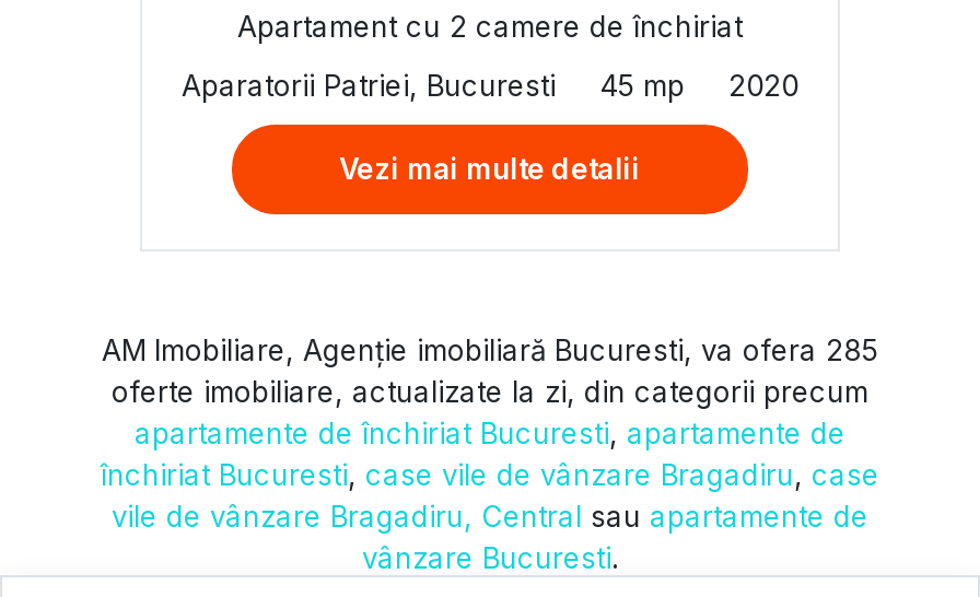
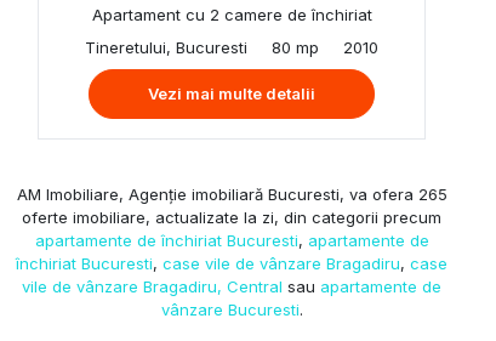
[182,67,798,102] Aparatorii Patriei, Bucuresti | 45 mp | 2020 -> [85,37,378,57] Tineretului, Bucuresti | 80 mp | 2010
[102,332,878,367] AM Imobiliare, Agenție imobiliară Bucuresti, va ofera 285 -> [16,184,447,204] AM Imobiliare, Agenție imobiliară Bucuresti, va ofera 265

